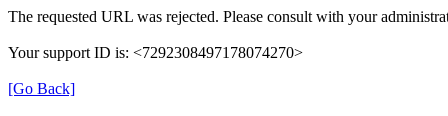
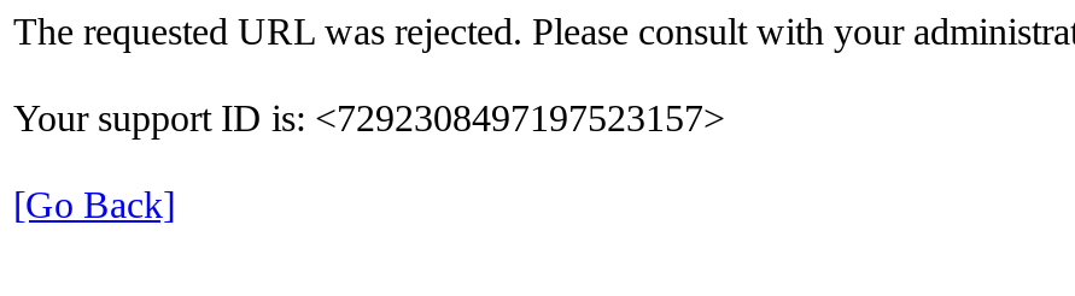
[8,44,303,61] Your support ID is: <7292308497178074270> -> [13,97,725,138] Your support ID is: <7292308497197523157>

